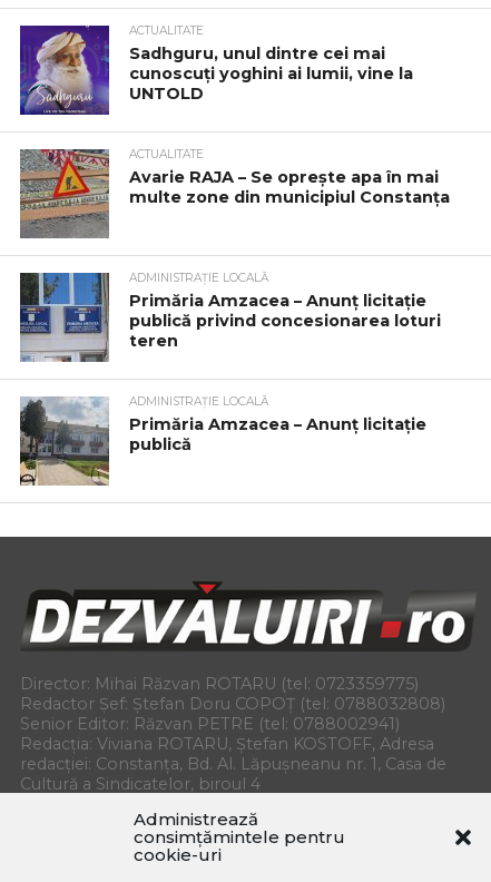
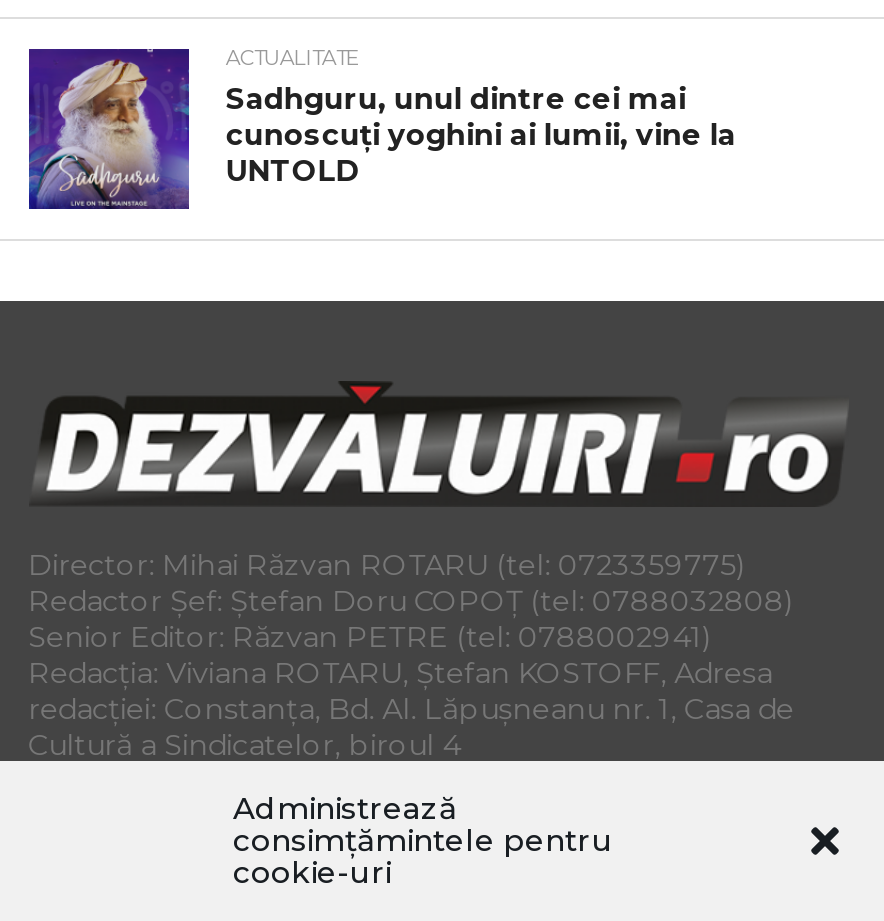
[19,147,450,239] [image] | ACTUALITATE | Avarie RAJA – Se oprește apa în mai | multe zone din municipiul Constanța -> none
[19,271,441,454] [image] | ADMINISTRAȚIE LOCALĂ | Primăria Amzacea – Anunț licitație | publică privind concesionarea loturi | teren | ADMINISTRAȚIE LOCALĂ | Primăria Amzacea – Anunț licitație | publică -> none
[19,396,110,487] [image] -> none

